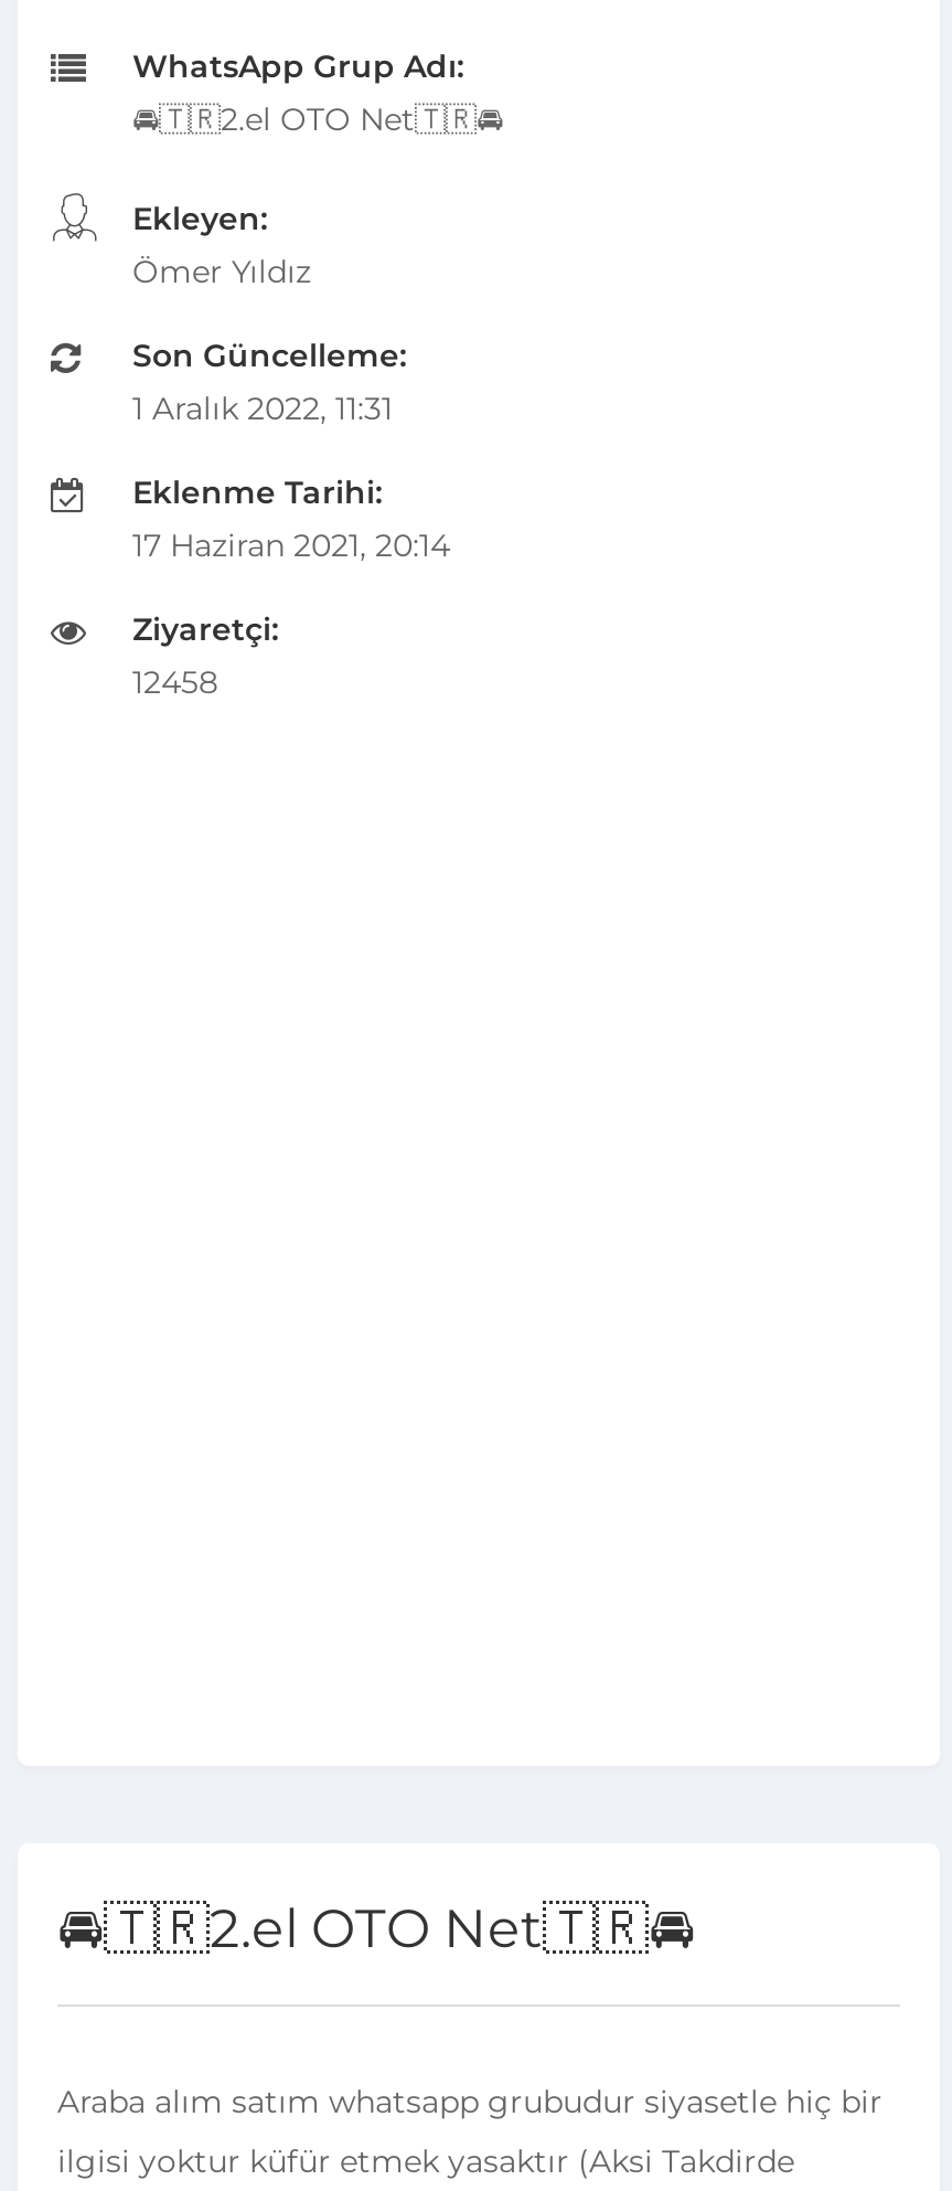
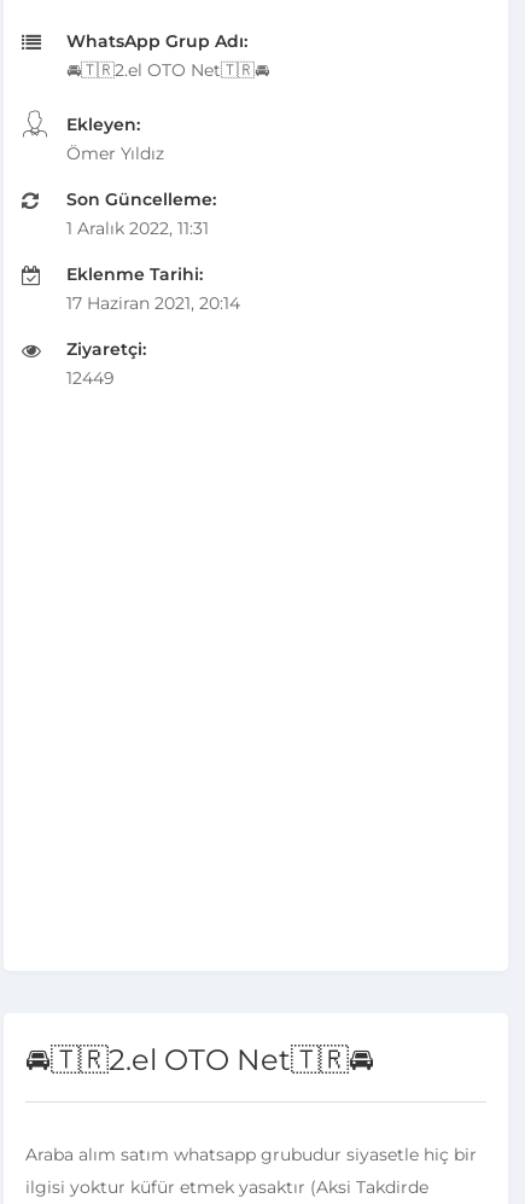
[132,662,218,702] 12458 -> [66,367,115,389] 12449

